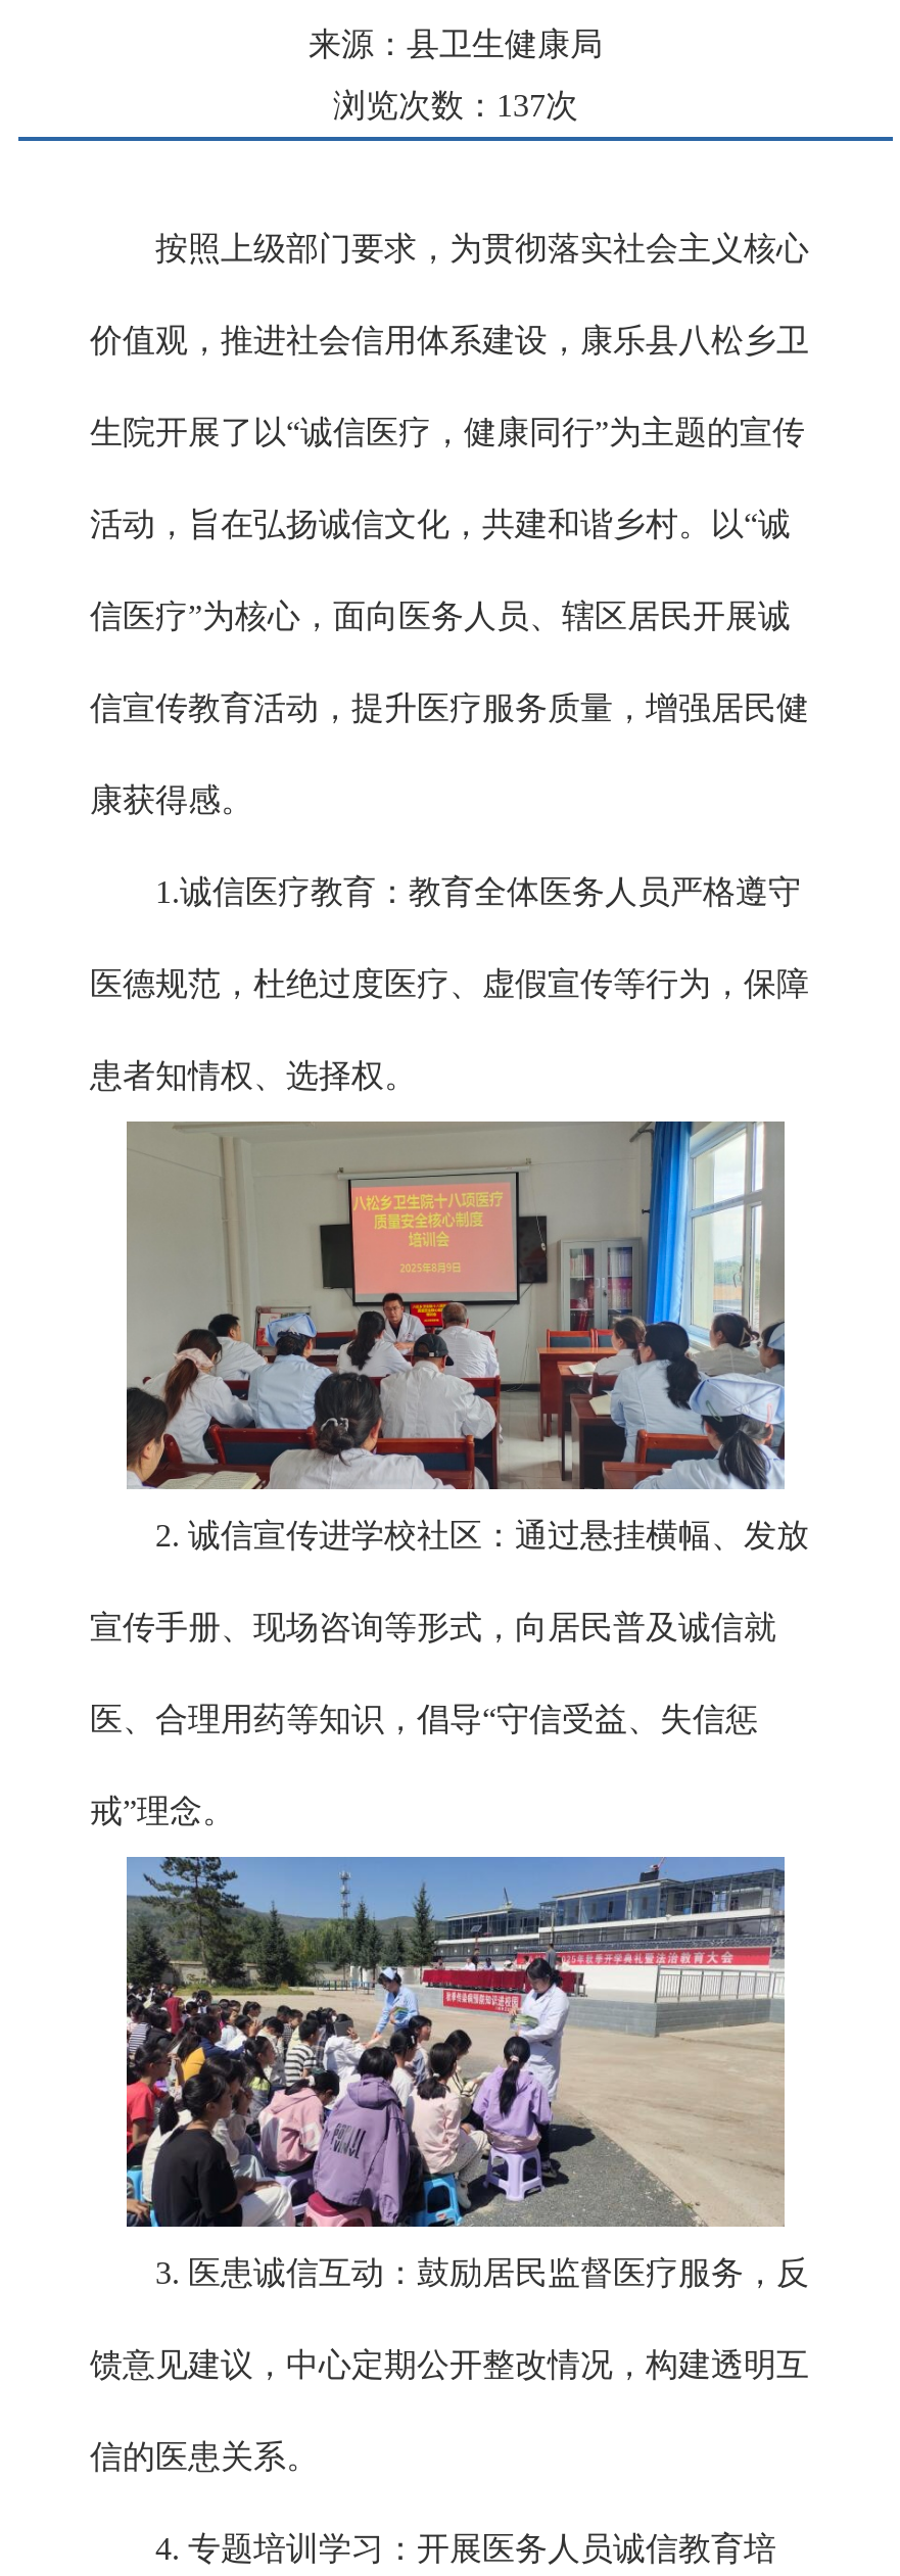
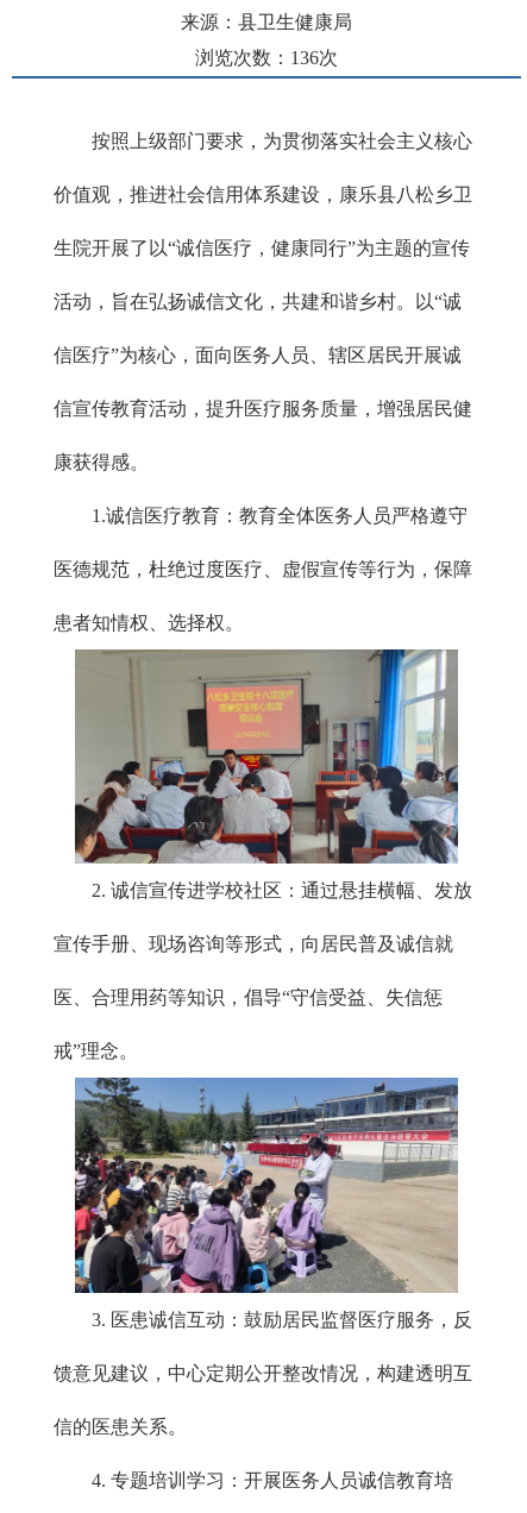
[333,87,578,122] 浏览次数：137次 -> [195,47,338,67] 浏览次数：136次

